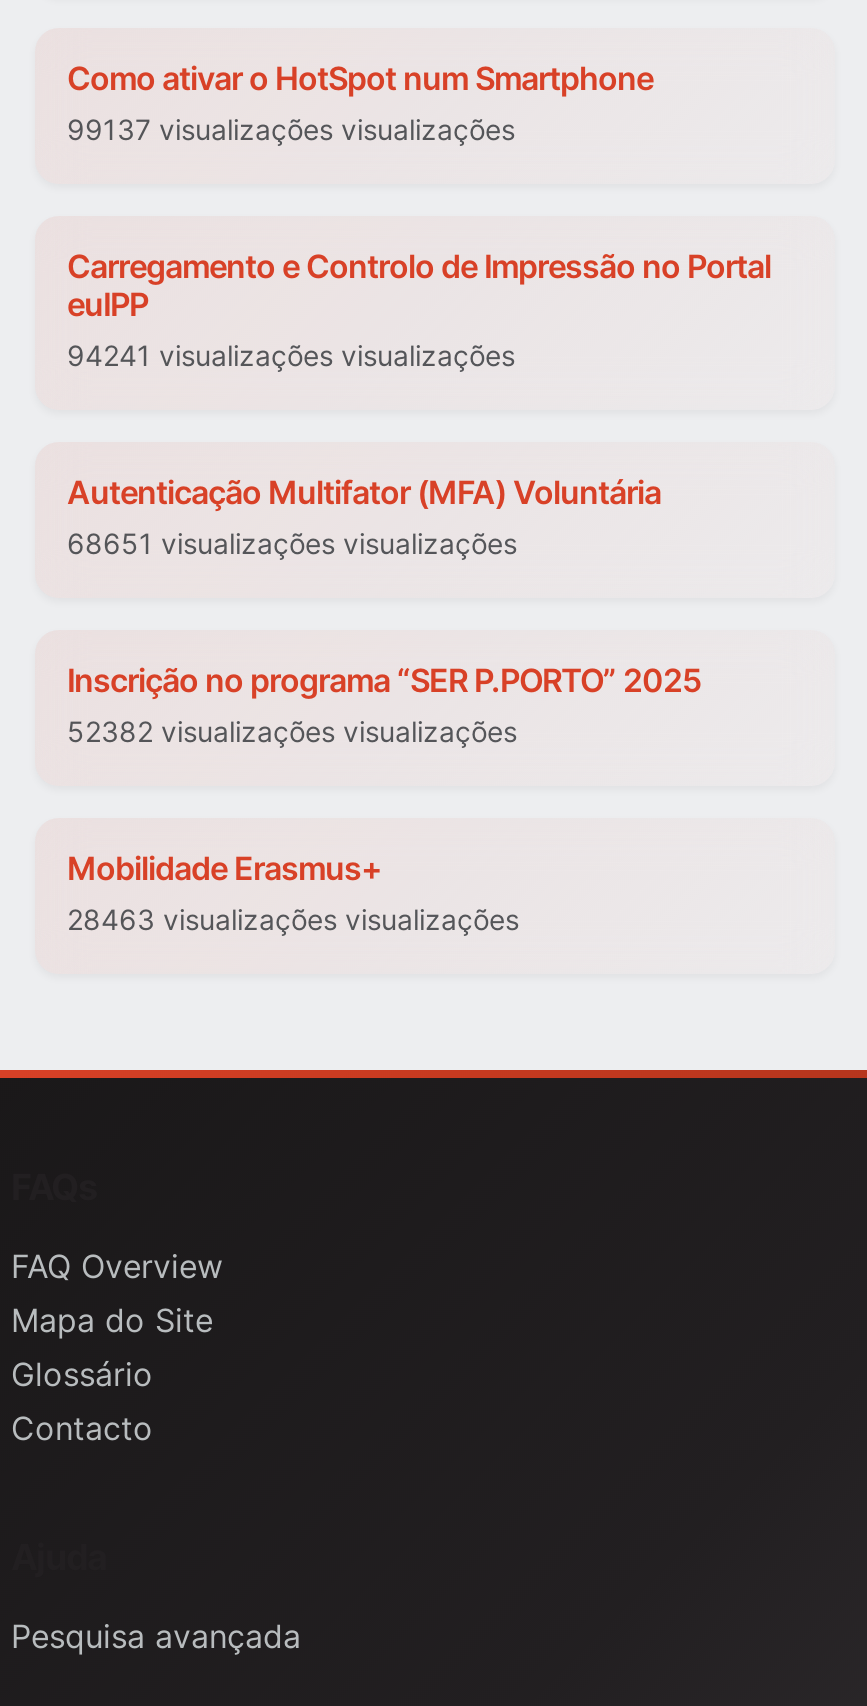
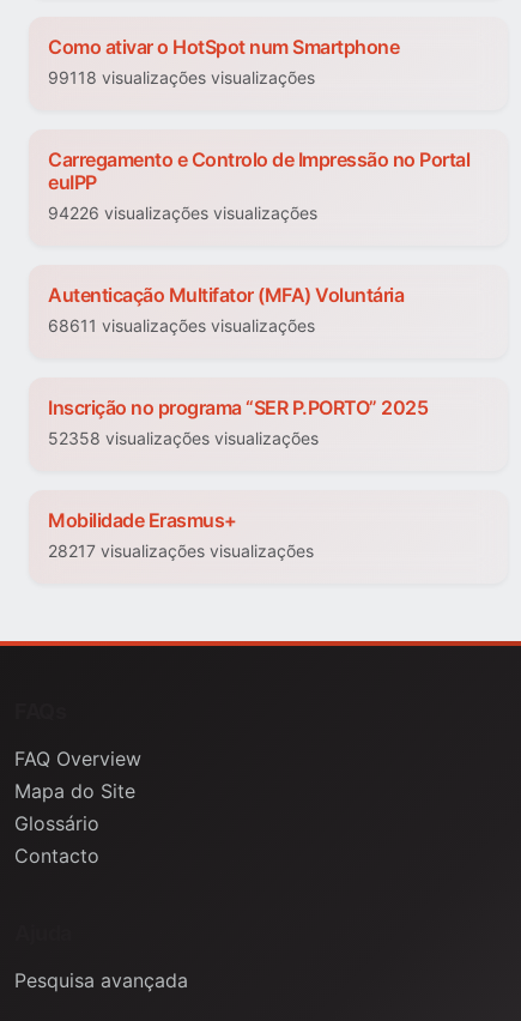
[67,113,515,147] 99137 visualizações visualizações -> [48,68,315,88] 99118 visualizações visualizações
[67,339,515,373] 94241 visualizações visualizações -> [48,203,317,223] 94226 visualizações visualizações
[67,527,517,561] 68651 visualizações visualizações -> [48,316,315,336] 68611 visualizações visualizações
[67,715,517,749] 52382 visualizações visualizações -> [48,428,319,449] 52358 visualizações visualizações
[67,903,519,937] 28463 visualizações visualizações -> [48,541,314,561] 28217 visualizações visualizações

